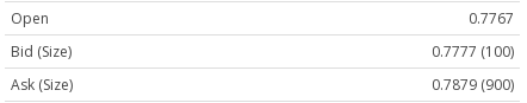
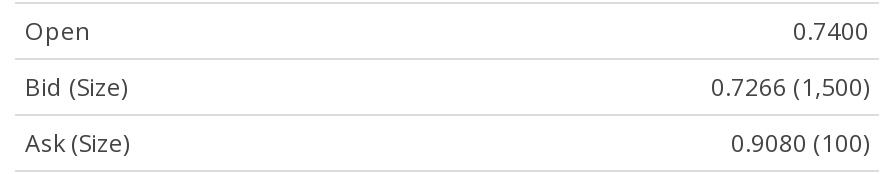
[469,9,514,29] 0.7767 -> [793,15,869,49] 0.7400
[432,42,514,62] 0.7777 (100) -> [711,71,869,105] 0.7266 (1,500)
[432,75,514,95] 0.7879 (900) -> [731,127,869,161] 0.9080 (100)

